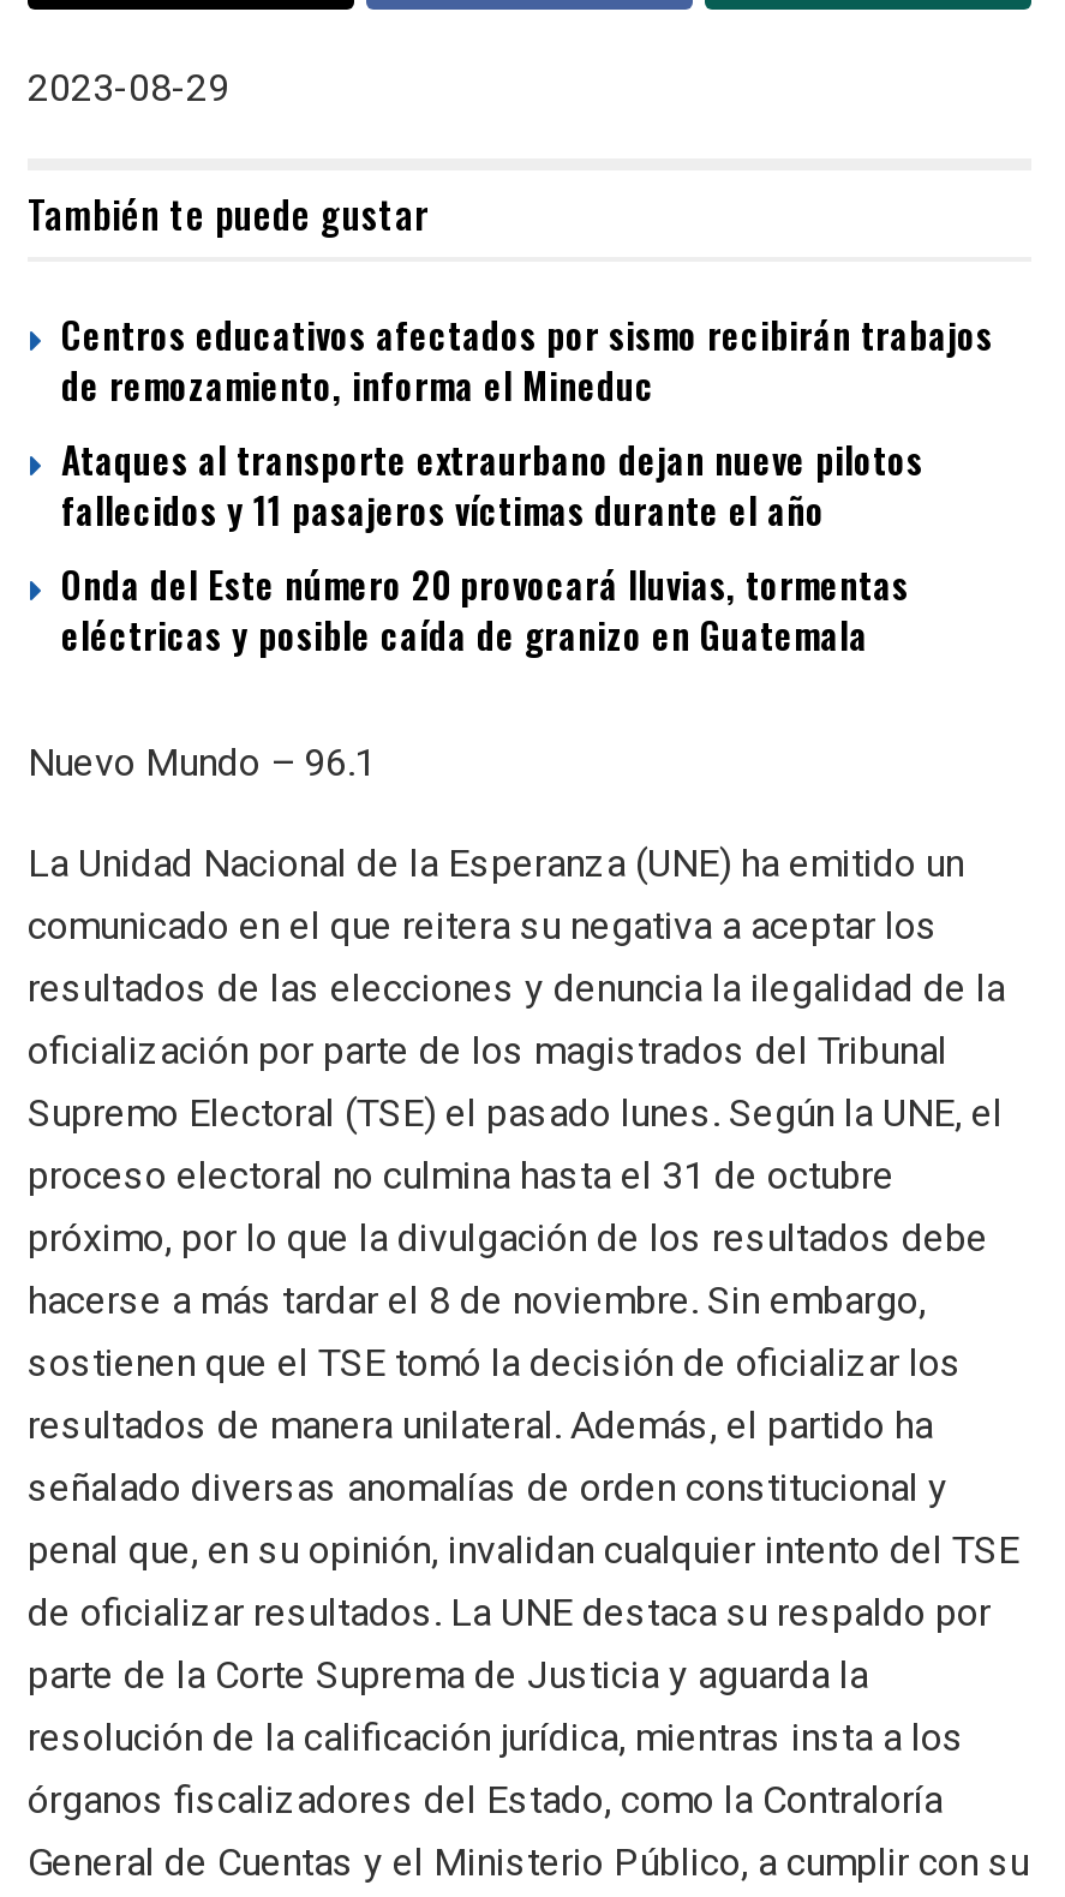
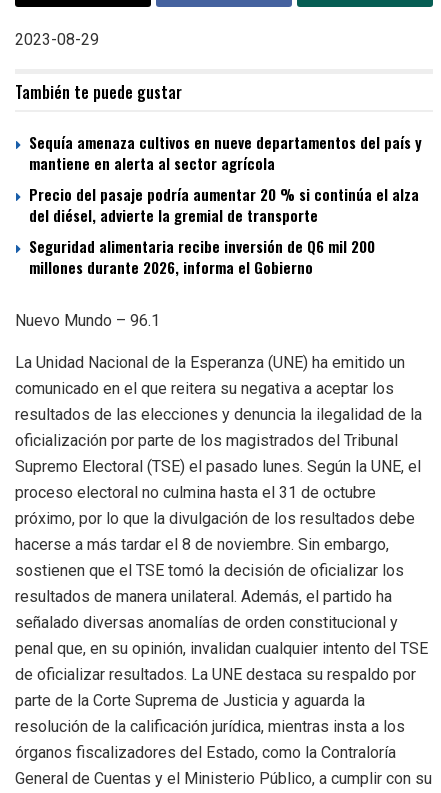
[61,308,993,661] Centros educativos afectados por sismo recibirán trabajos | de remozamiento, informa el Mineduc | Ataques al transporte extraurbano dejan nueve pilotos | fallecidos y 11 pasajeros víctimas durante el año | Onda del Este número 20 provocará lluvias, tormentas | eléctricas y posible caída de granizo en Guatemala -> [29,131,422,278] Sequía amenaza cultivos en nueve departamentos del país y | mantiene en alerta al sector agrícola | Precio del pasaje podría aumentar 20 % si continúa el alza | del diésel, advierte la gremial de transporte | Seguridad alimentaria recibe inversión de Q6 mil 200 | millones durante 2026, informa el Gobierno

